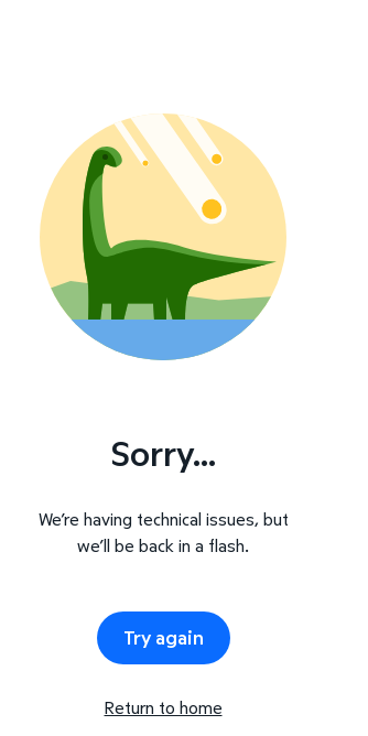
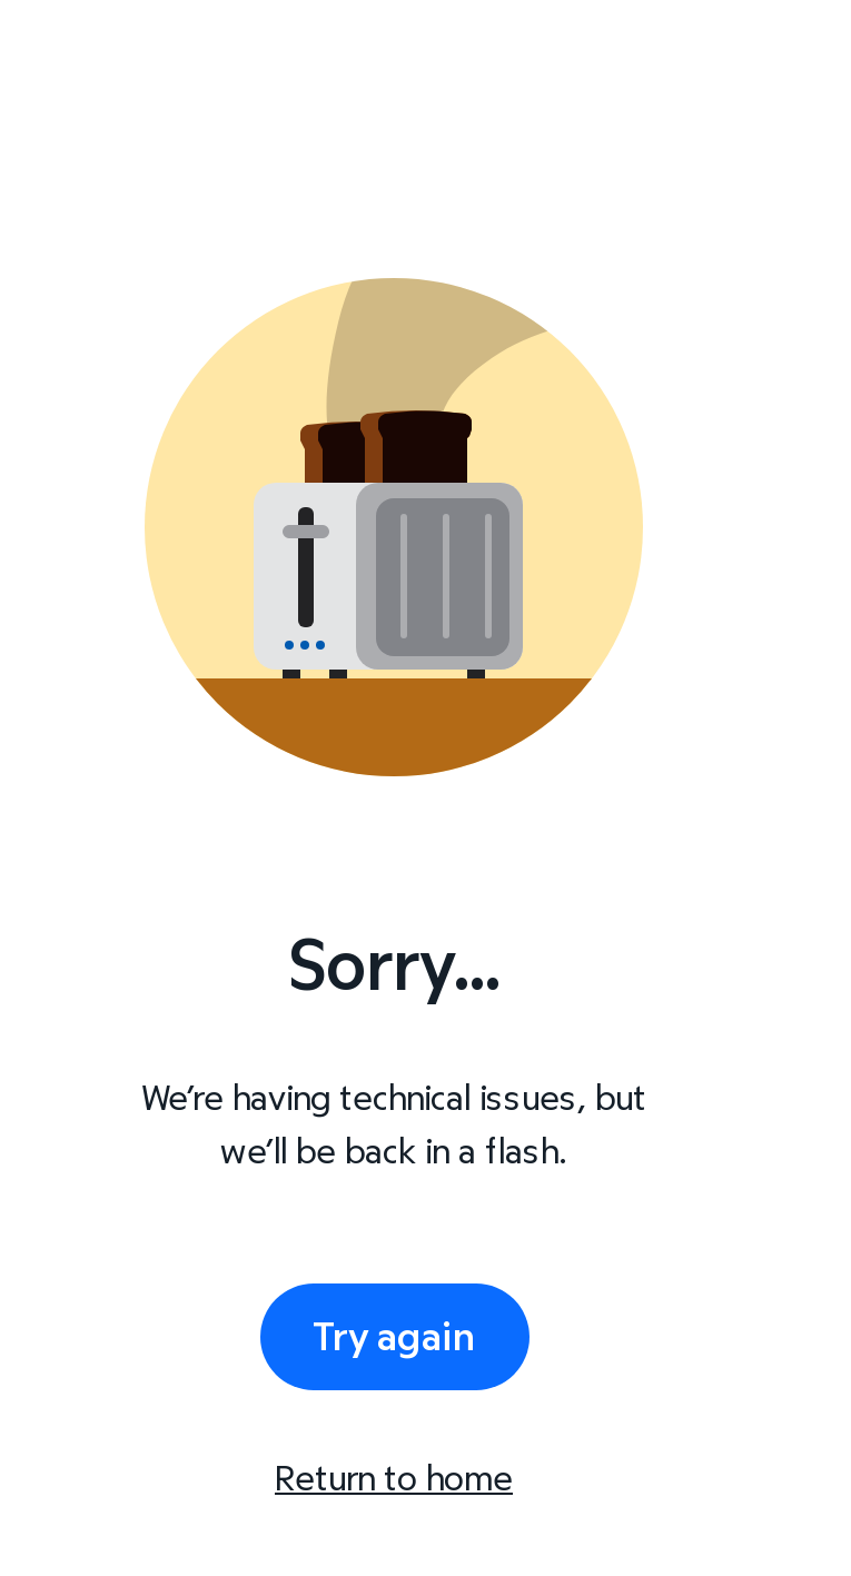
[51,115,275,361] [image] -> [169,278,614,779] [image]

